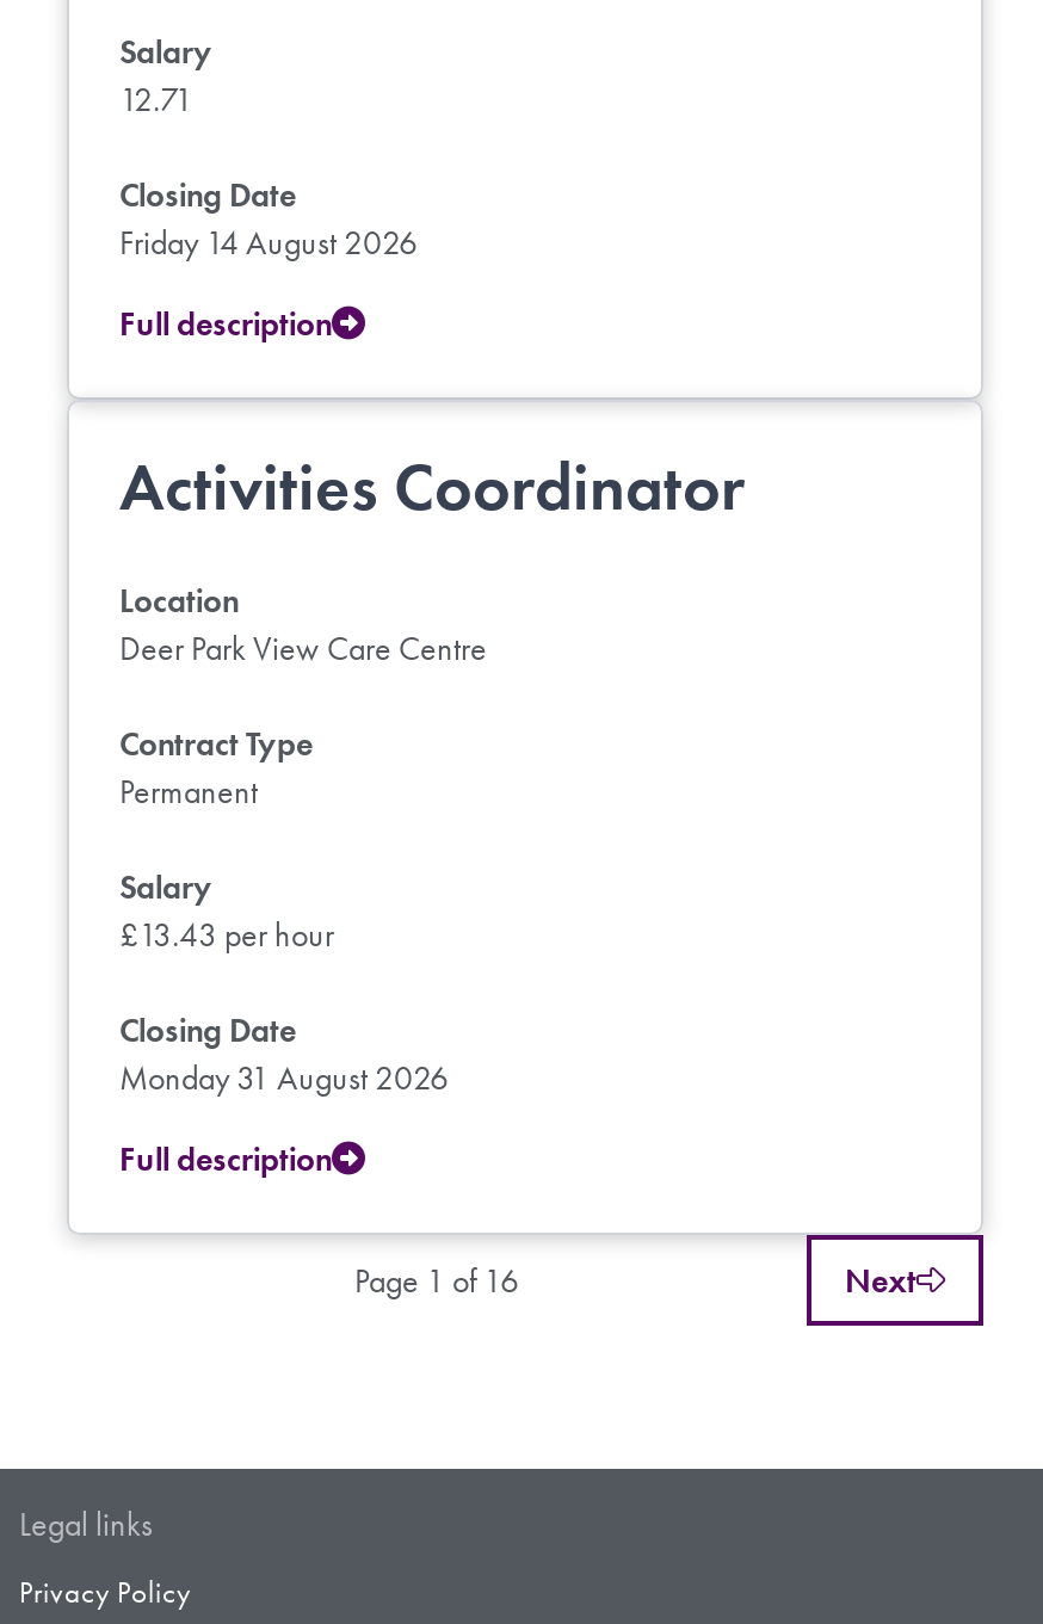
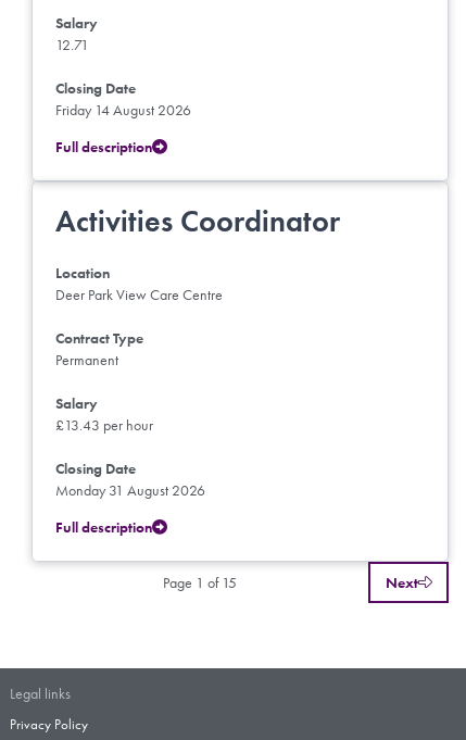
[354,1259,519,1302] Page 1 of 16 -> [163,573,237,592] Page 1 of 15

